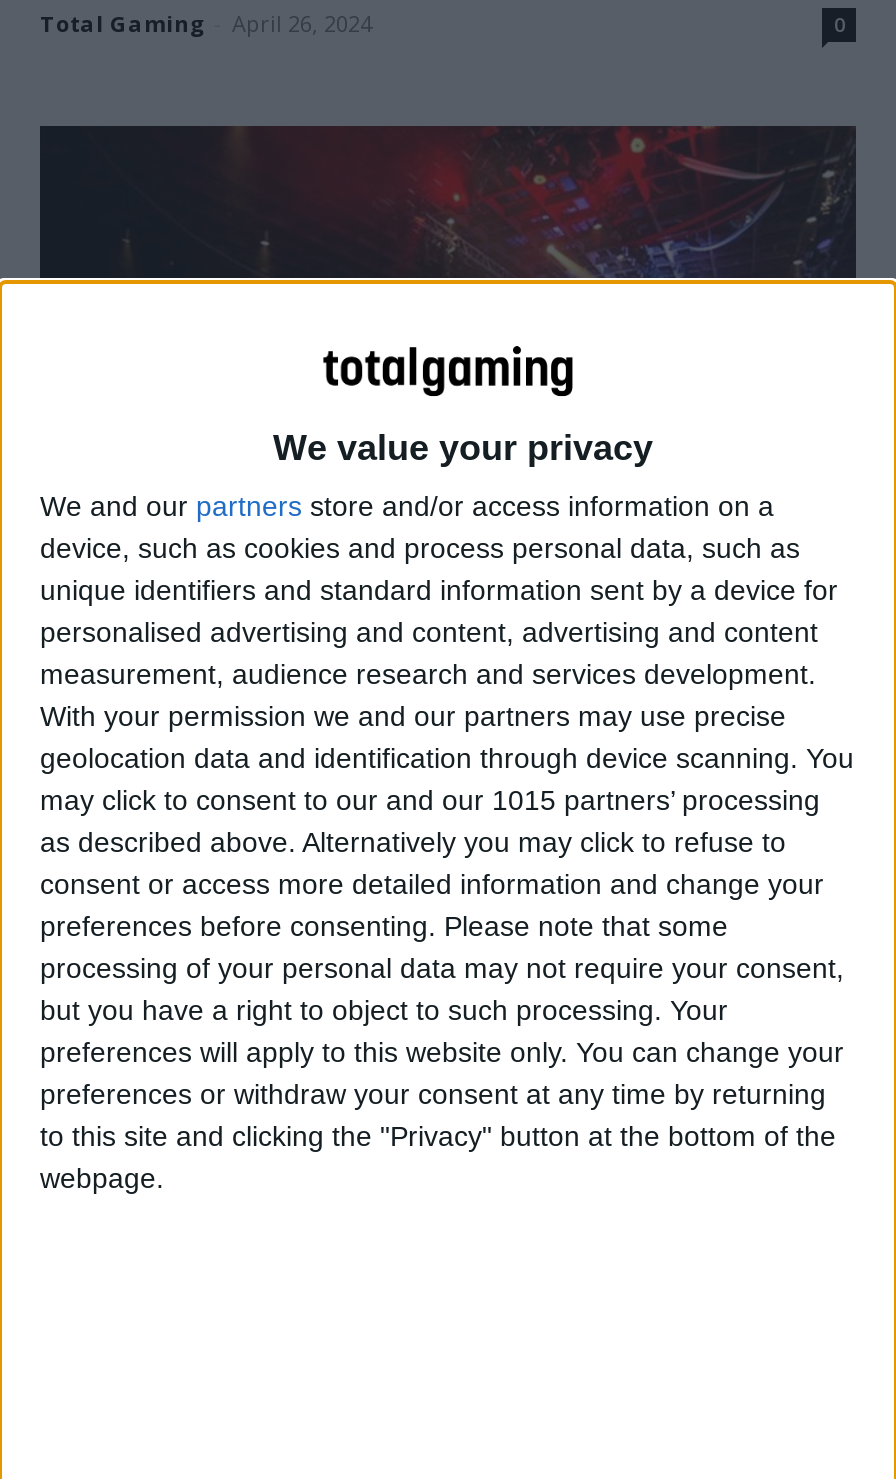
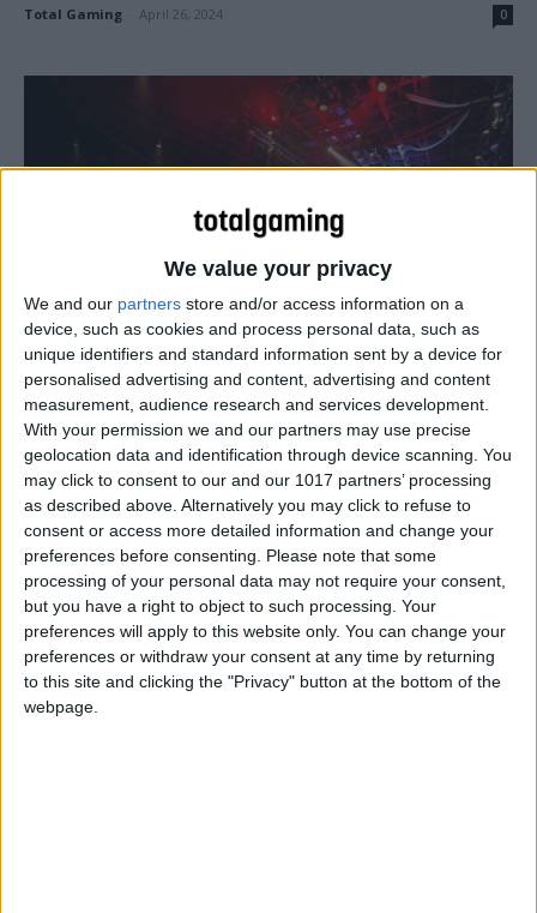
[40,784,820,816] may click to consent to our and our 1015 partners’ processing -> [24,470,491,490] may click to consent to our and our 1017 partners’ processing

